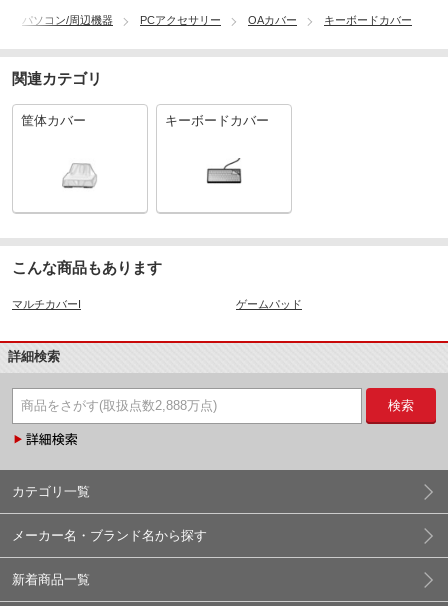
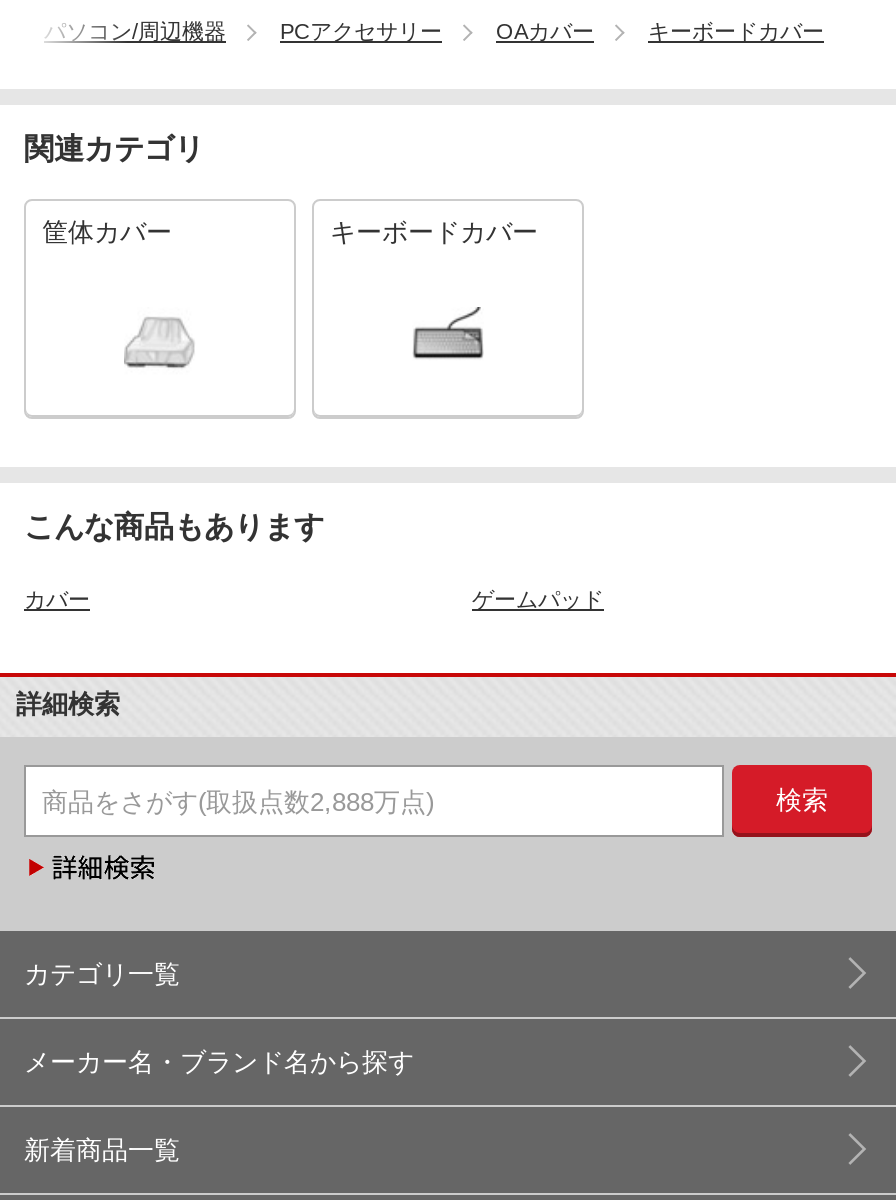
[12,298,81,310] マルチカバーI -> [24,587,90,611] カバー

